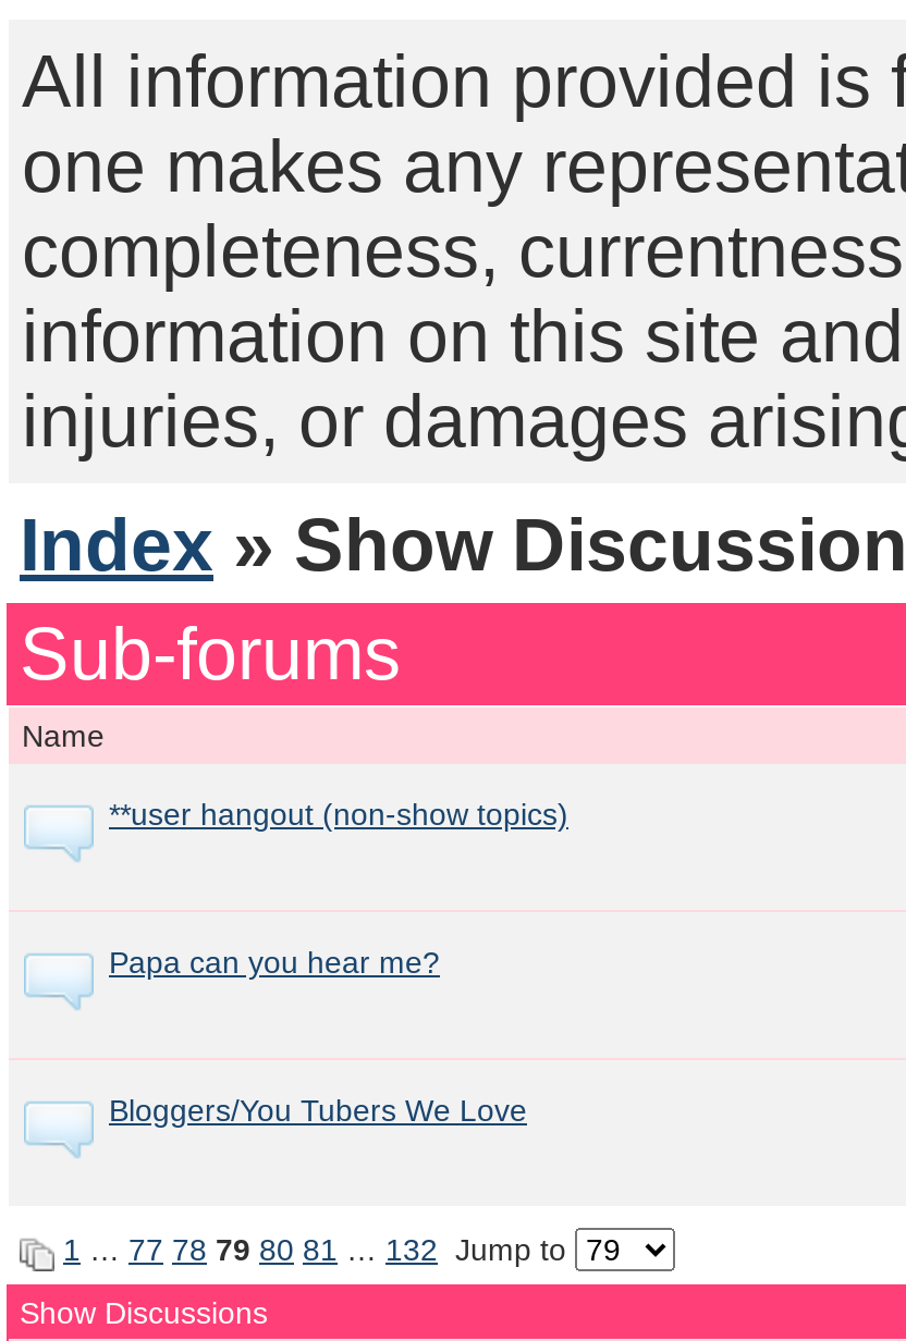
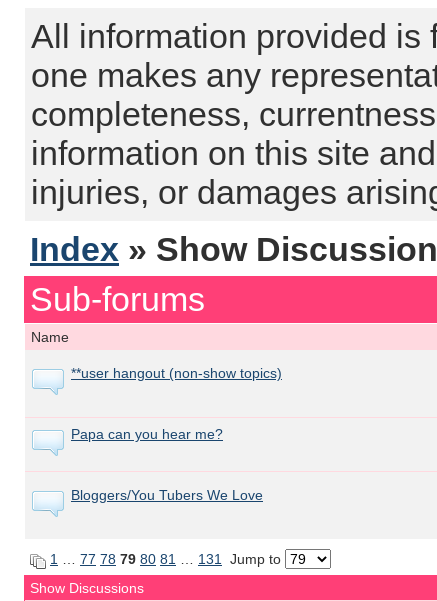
[63,1232,575,1267] 1 … 77 78 79 80 81 … 132 Jump to -> [50,551,285,567] 1 … 77 78 79 80 81 … 131 Jump to

